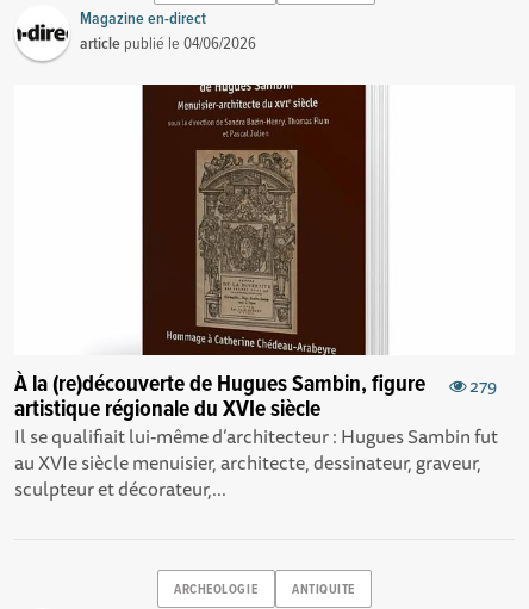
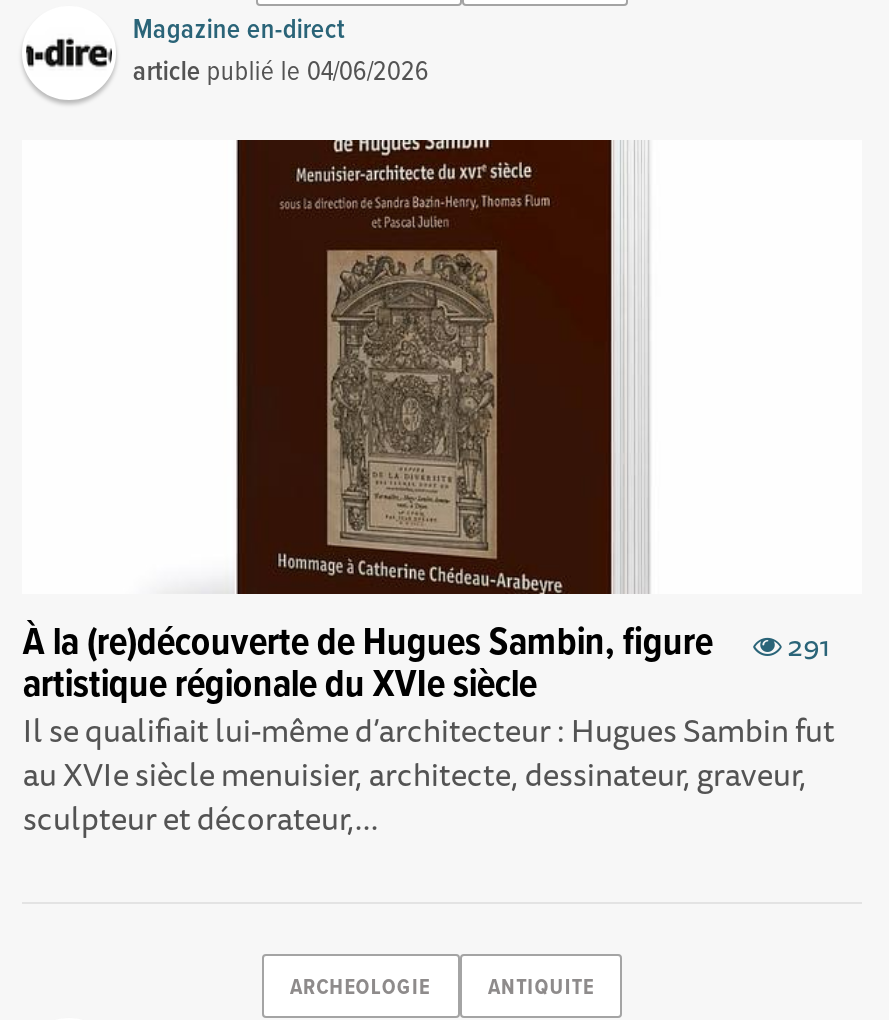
[15,370,496,401] À la (re)découverte de Hugues Sambin, figure 279 -> [23,619,831,671] À la (re)découverte de Hugues Sambin, figure 291

